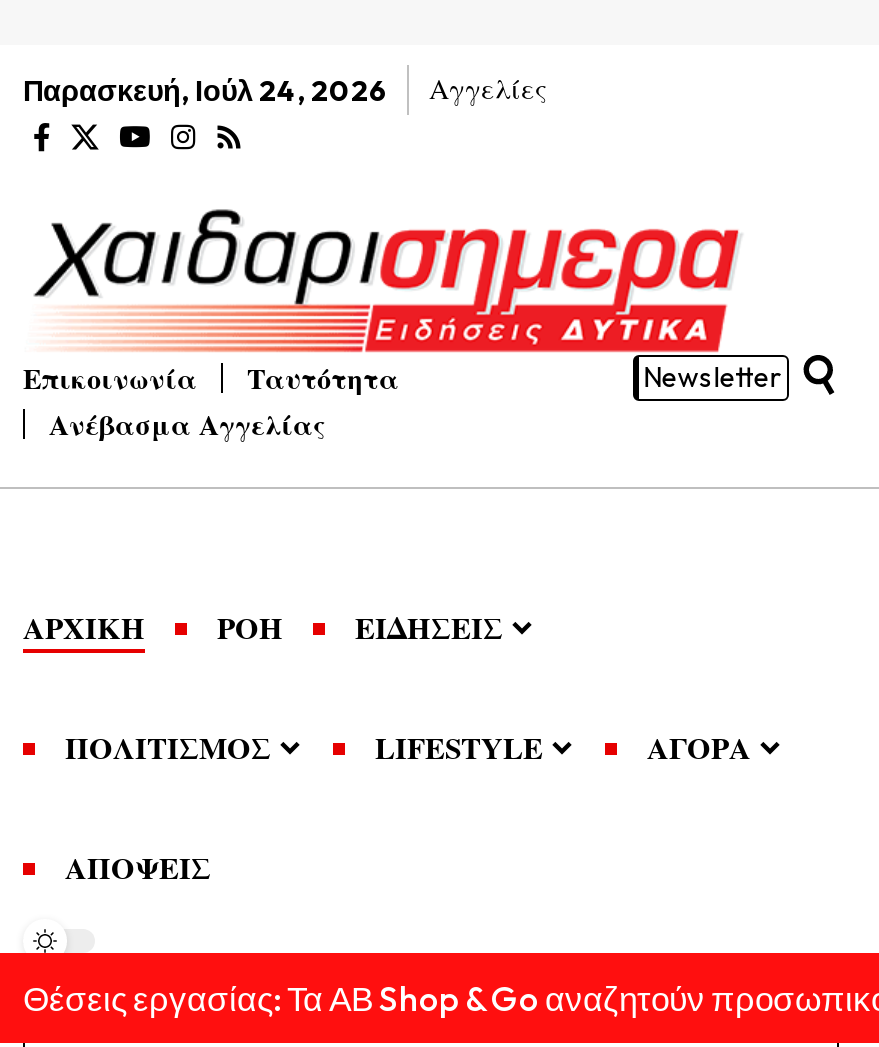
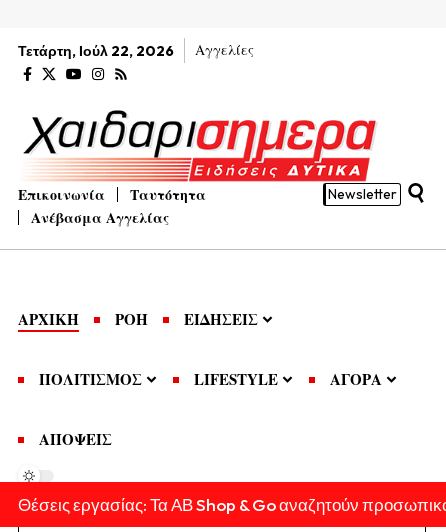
[23,73,387,109] Παρασκευή, Ιούλ 24, 2026 -> [18,42,174,60] Τετάρτη, Ιούλ 22, 2026

